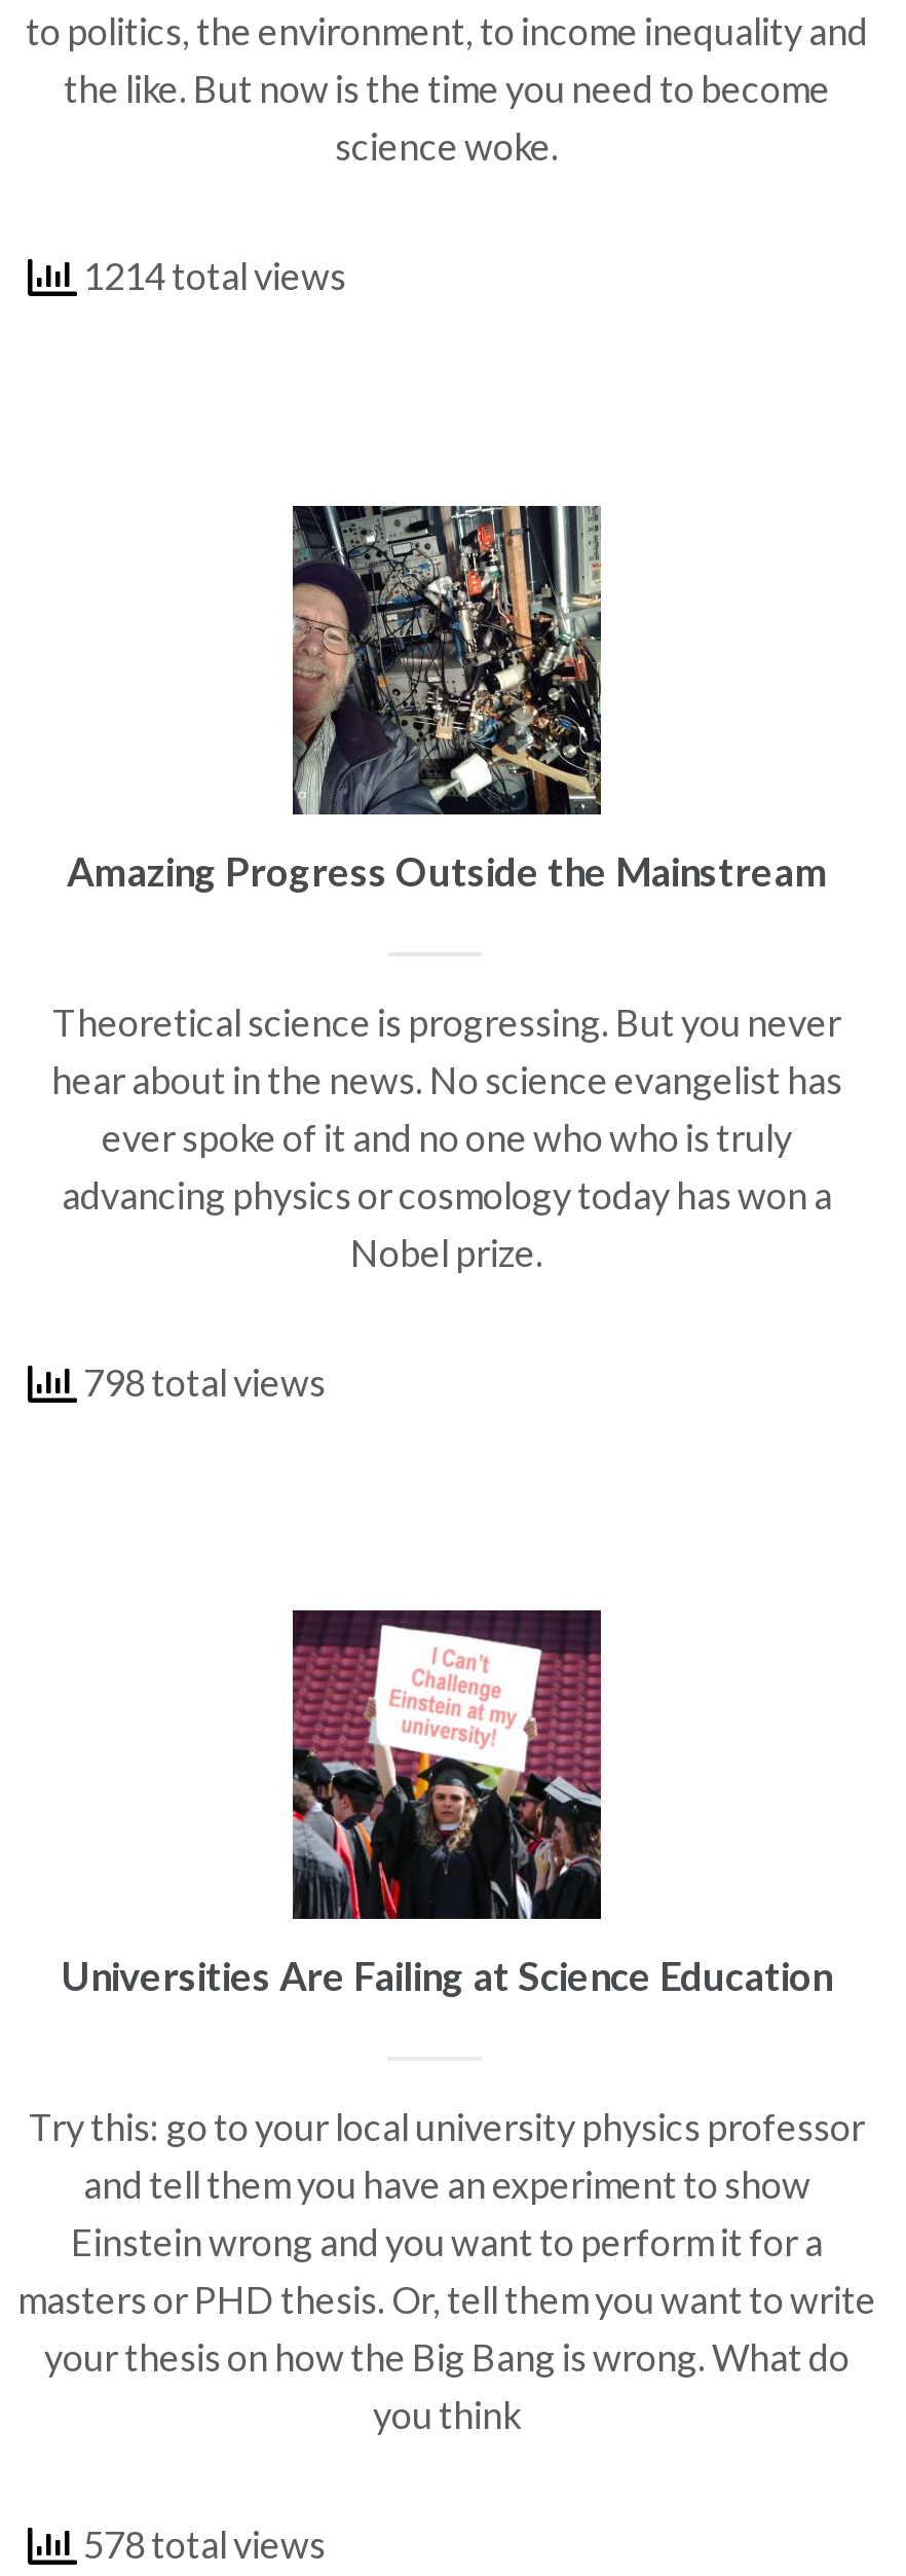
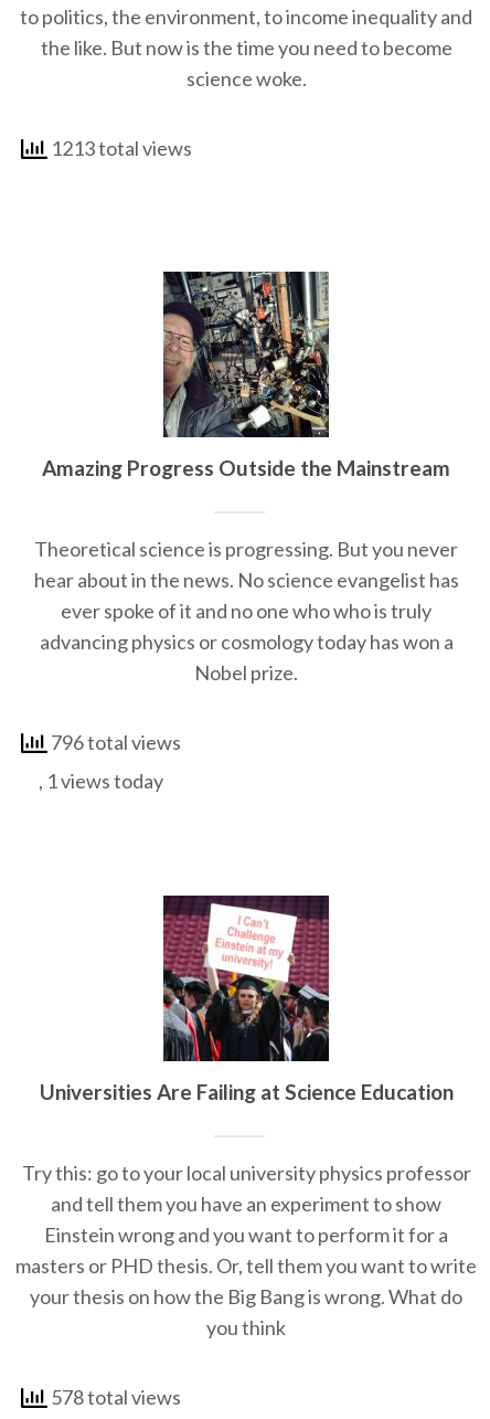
[77,253,346,298] 1214 total views -> [47,136,192,160] 1213 total views
[77,1358,326,1404] 798 total views -> [39,729,181,793] 796 total views | , 1 views today

